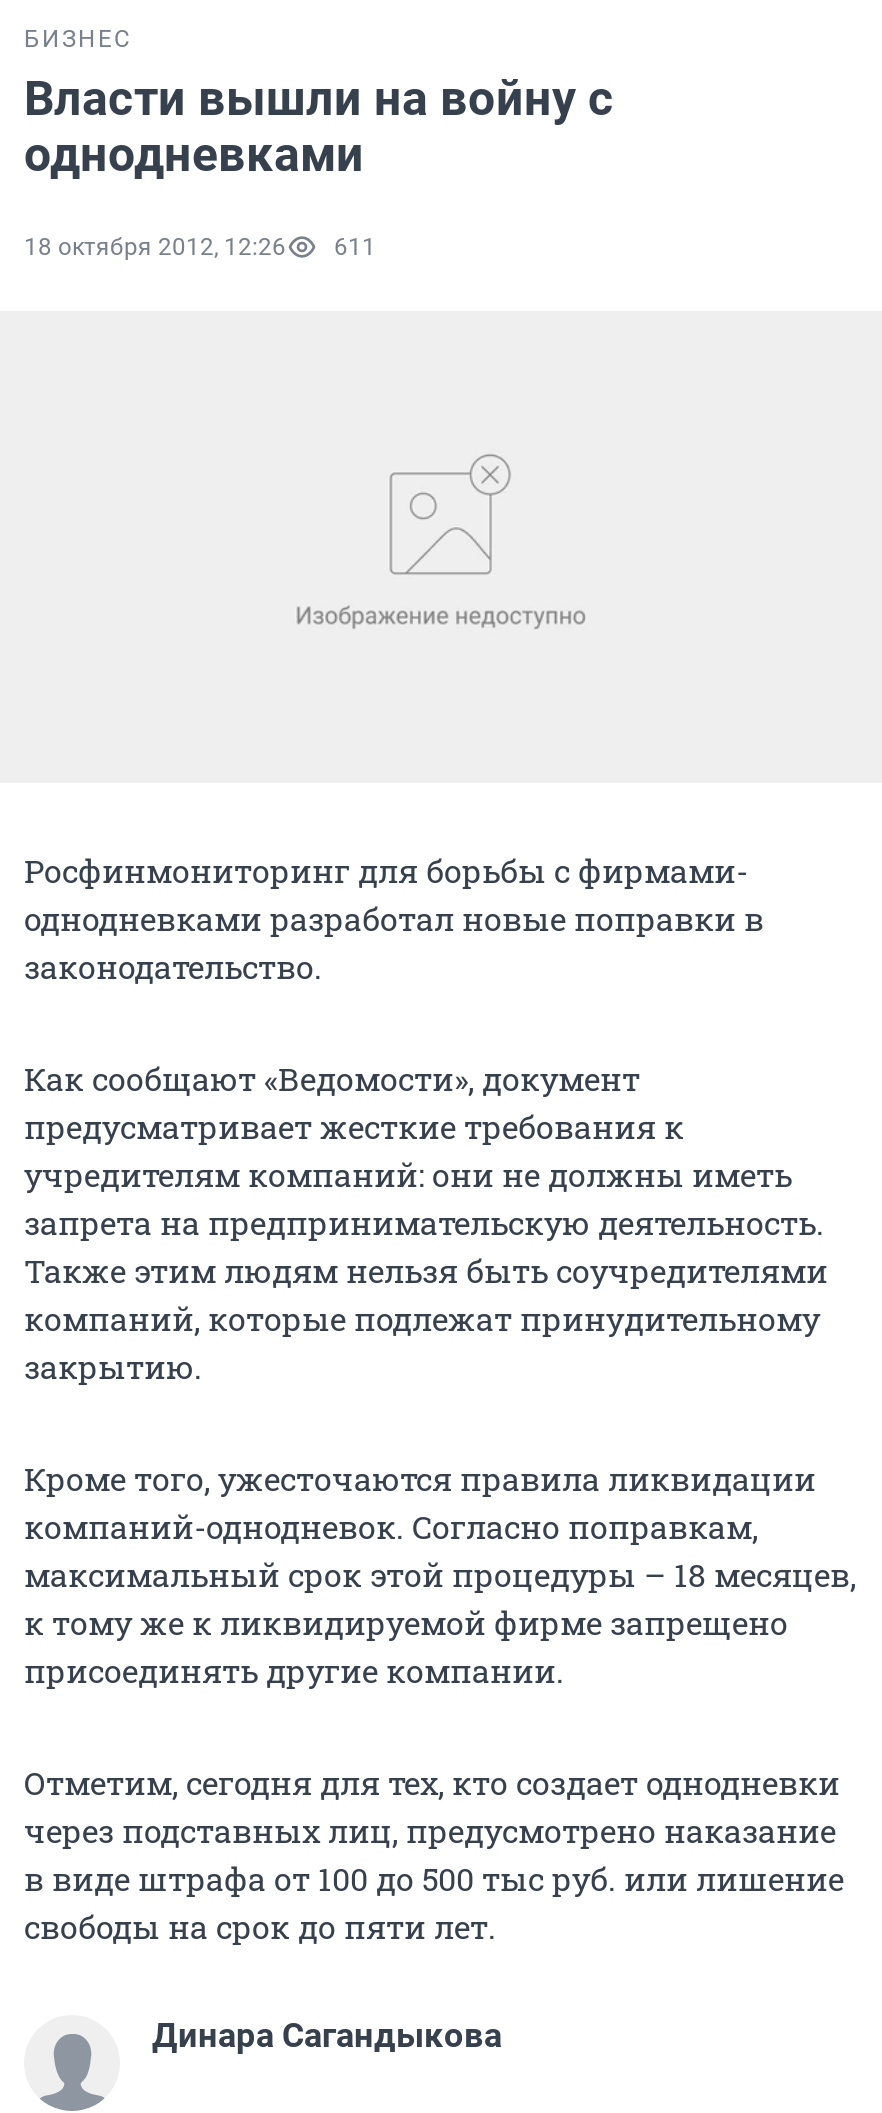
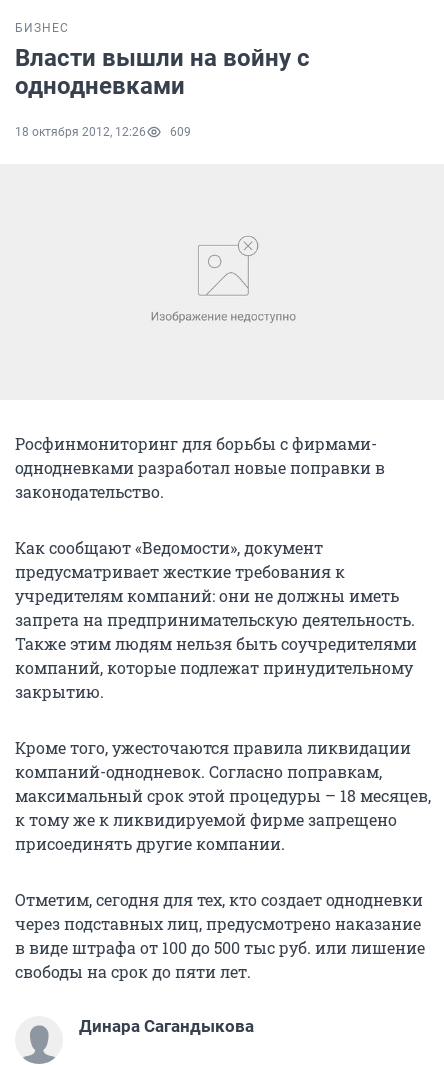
[24,233,376,261] 18 октября 2012, 12:26 611 -> [15,125,191,139] 18 октября 2012, 12:26 609

